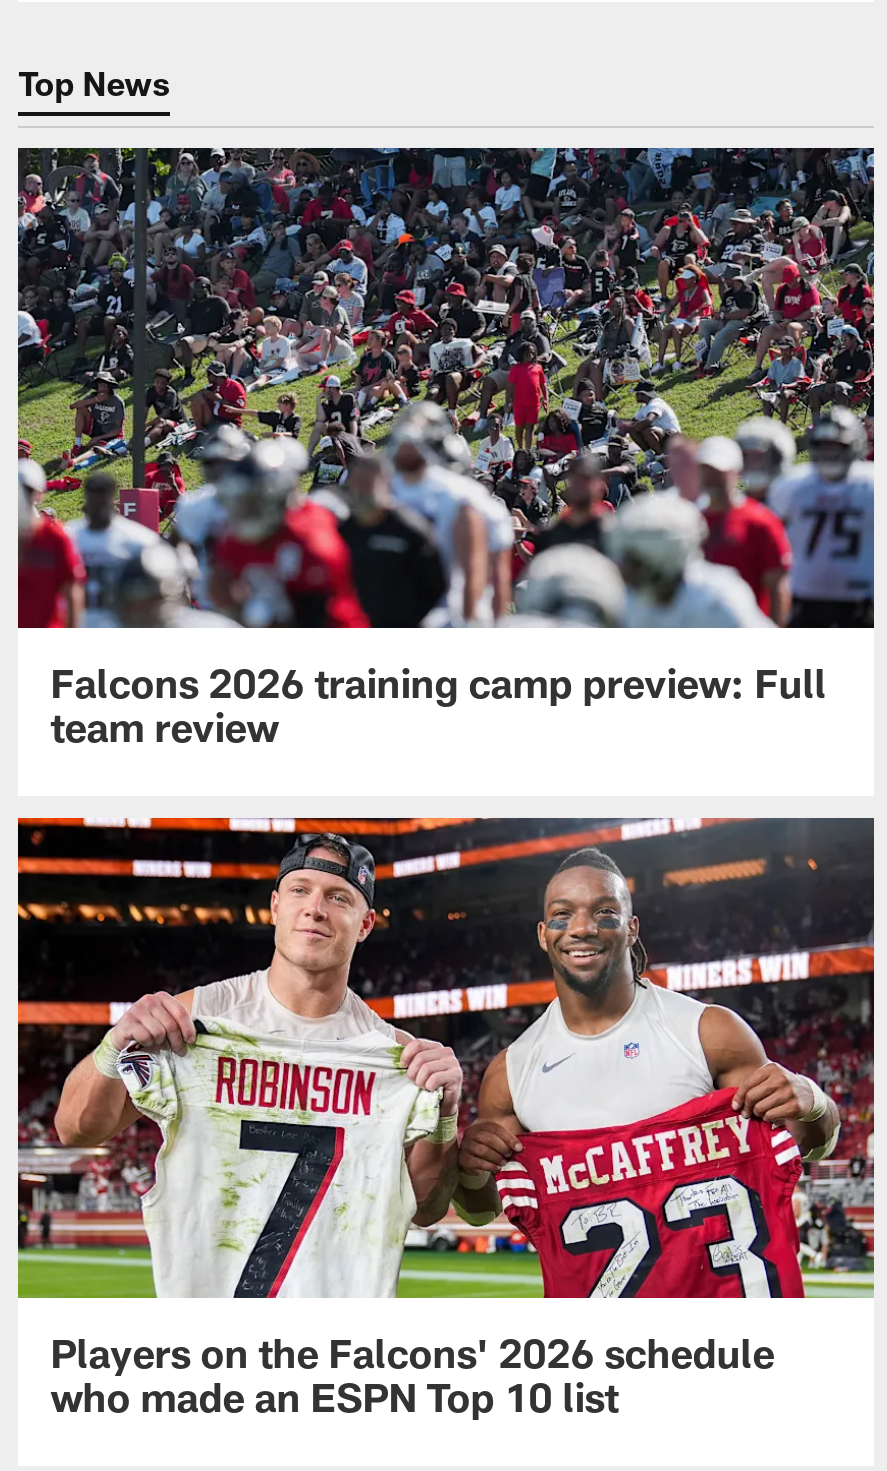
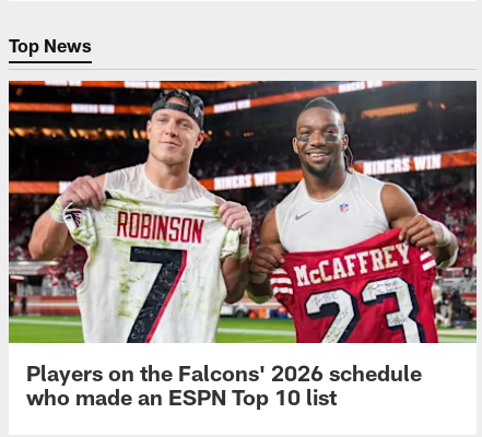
[16,146,876,751] [image] | Falcons 2026 training camp preview: Full | team review -> none

